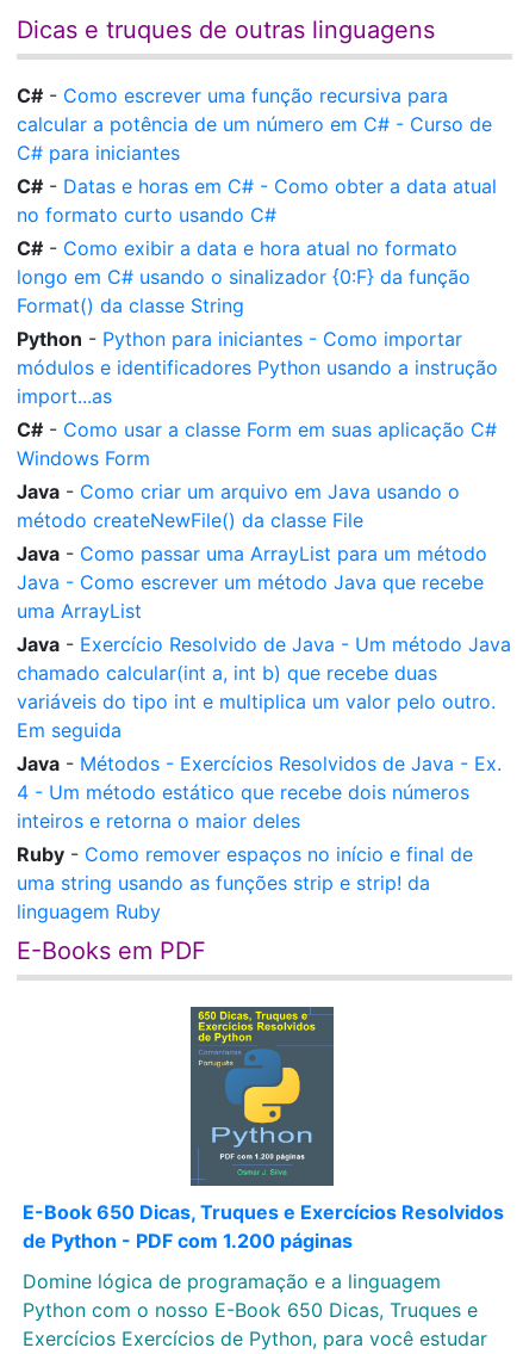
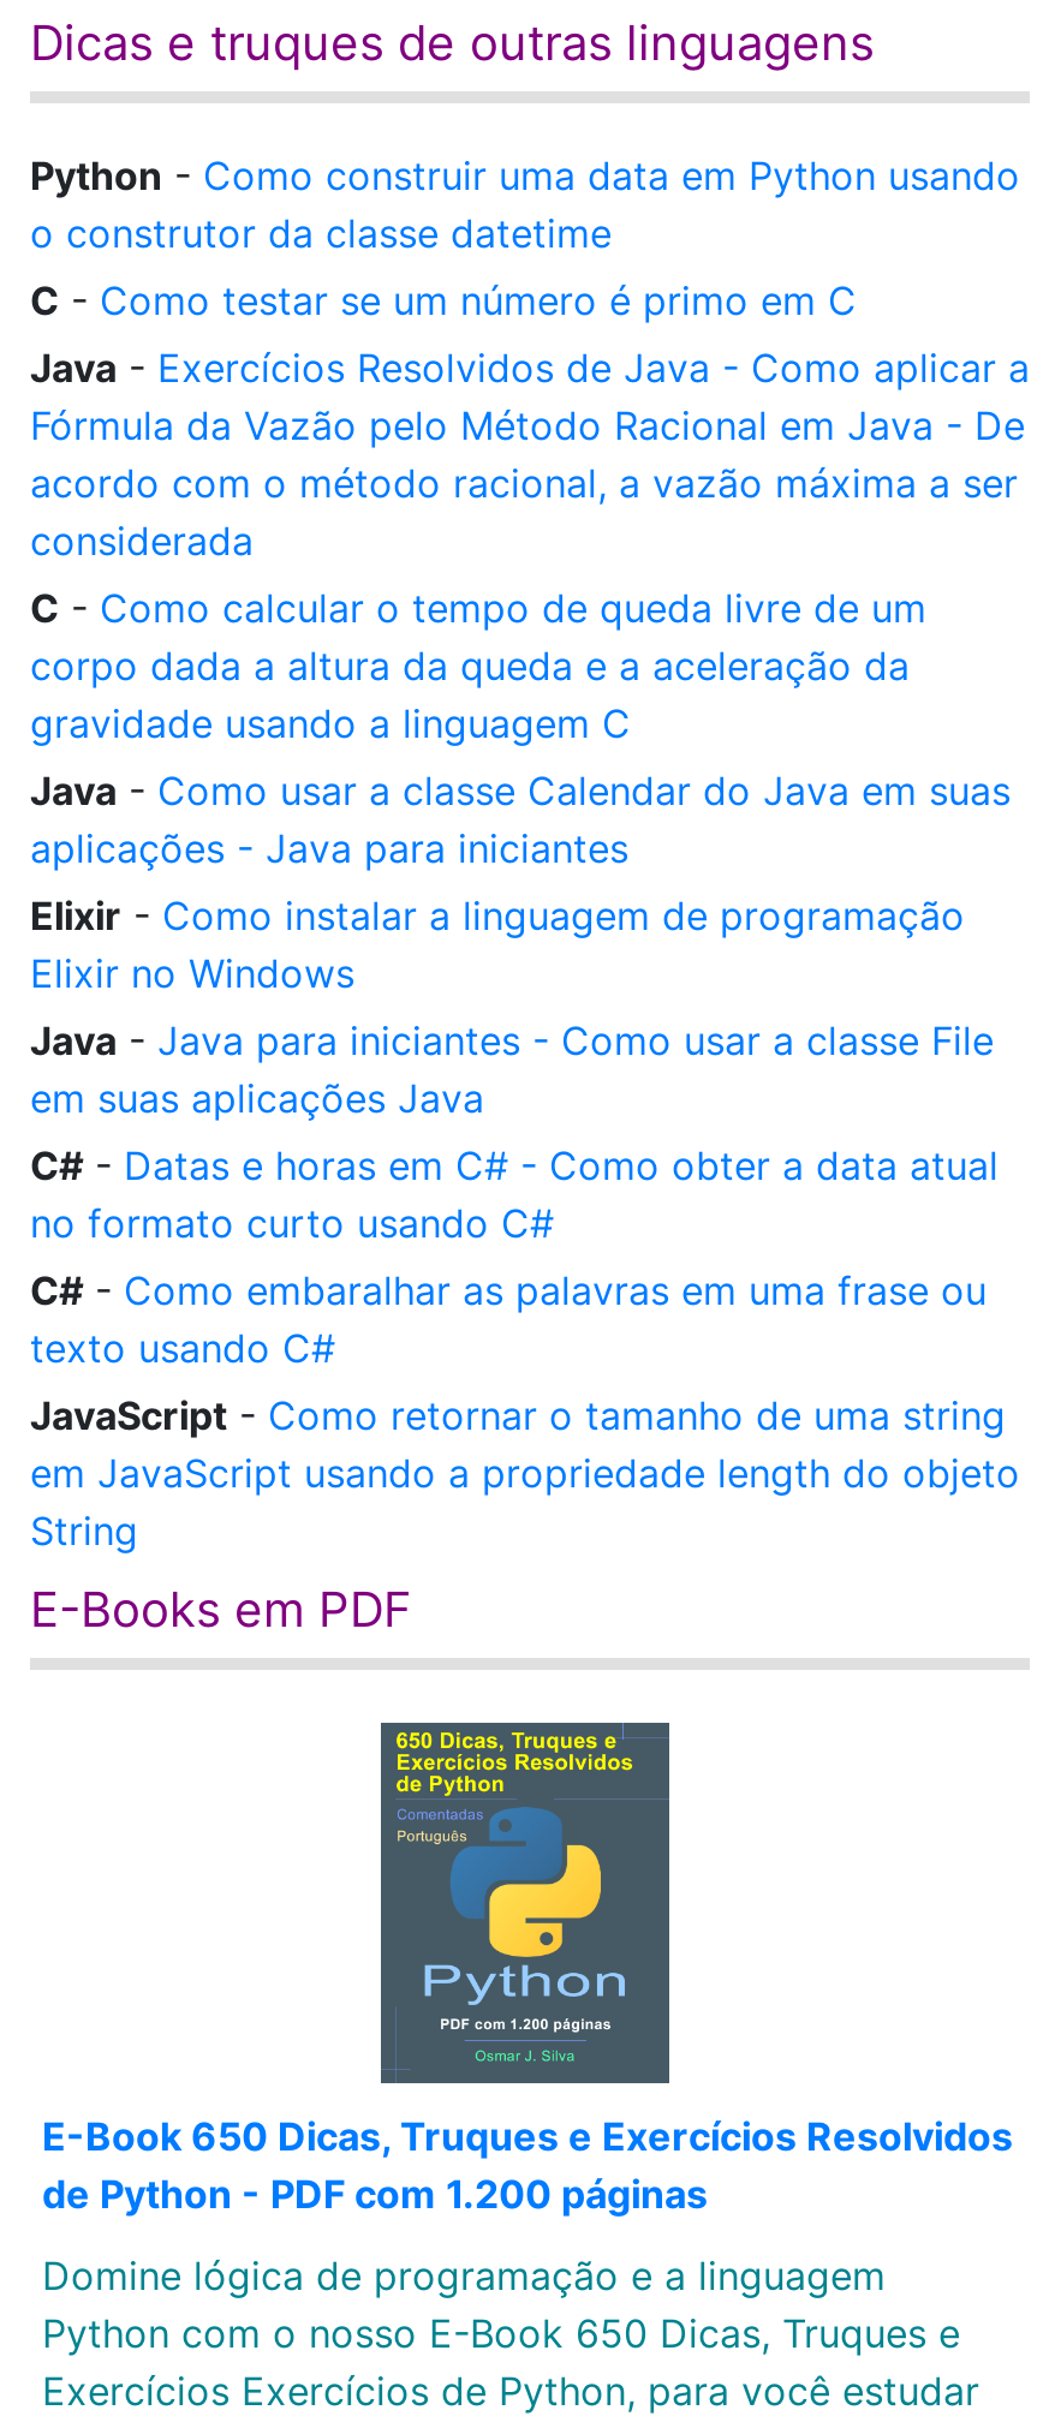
[17,84,492,165] C#- Como escrever uma função recursiva para | calcular a potência de um número em C# - Curso de | C# para iniciantes -> [30,151,1030,1122] Python - Como construir uma data em Python usando | o construtor da classe datetime | C - Como testar se um número é primo em C | Java - Exercícios Resolvidos de Java - Como aplicar a | Fórmula da Vazão pelo Método Racional em Java - De | acordo com o método racional, a vazão máxima a ser | considerada | C - Como calcular o tempo de queda livre de um | corpo dada a altura da queda e a aceleração da | gravidade usando a linguagem C | Java - Como usar a classe Calendar do Java em suas | aplicações - Java para iniciantes | Elixir - Como instalar a linguagem de programação | Elixir no Windows | Java - Java para iniciantes - Como usar a classe File | em suas aplicações Java
moved [17,174,497,227] -> [30,1141,999,1247]: C#- Datas e horas em C# - Como obter a data atual | no formato curto usando C#
[17,236,511,923] C#- Como exibir a data e hora atual no formato | longo em C# usando o sinalizador {0:F} da função | Format() da classe String | Python - Python para iniciantes - Como importar | módulos e identificadores Python usando a instrução | import...as | C#- Como usar a classe Form em suas aplicação C# | Windows Form | Java - Como criar um arquivo em Java usando o | método createNewFile() da classe File | Java - Como passar uma ArrayList para um método | Java - Como escrever um método Java que recebe | uma ArrayList | Java - Exercício Resolvido de Java - Um método Java | chamado calcular(int a, int b) que recebe duas | variáveis do tipo int e multiplica um valor pelo outro. | Em seguida | Java - Métodos - Exercícios Resolvidos de Java - Ex. | 4 - Um método estático que recebe dois números | inteiros e retorna o maior deles | Ruby - Como remover espaços no início e final de | uma string usando as funções strip e strip! da | linguagem Ruby -> [30,1266,1020,1555] C#- Como embaralhar as palavras em uma frase ou | texto usando C# | JavaScript - Como retornar o tamanho de uma string | em JavaScript usando a propriedade length do objeto | String

